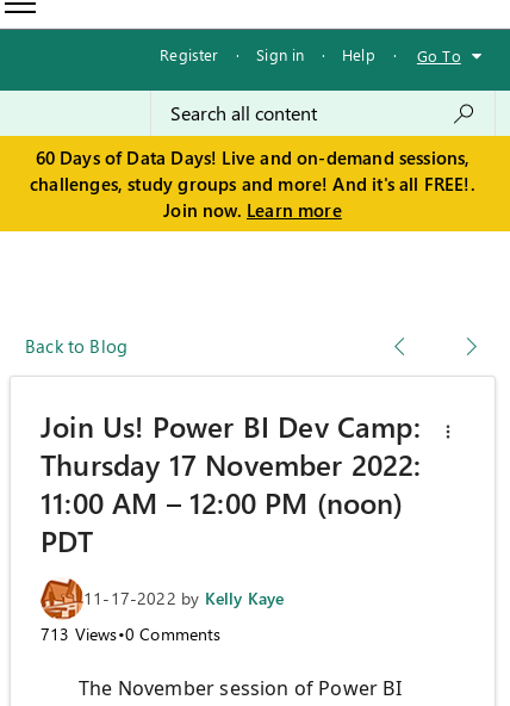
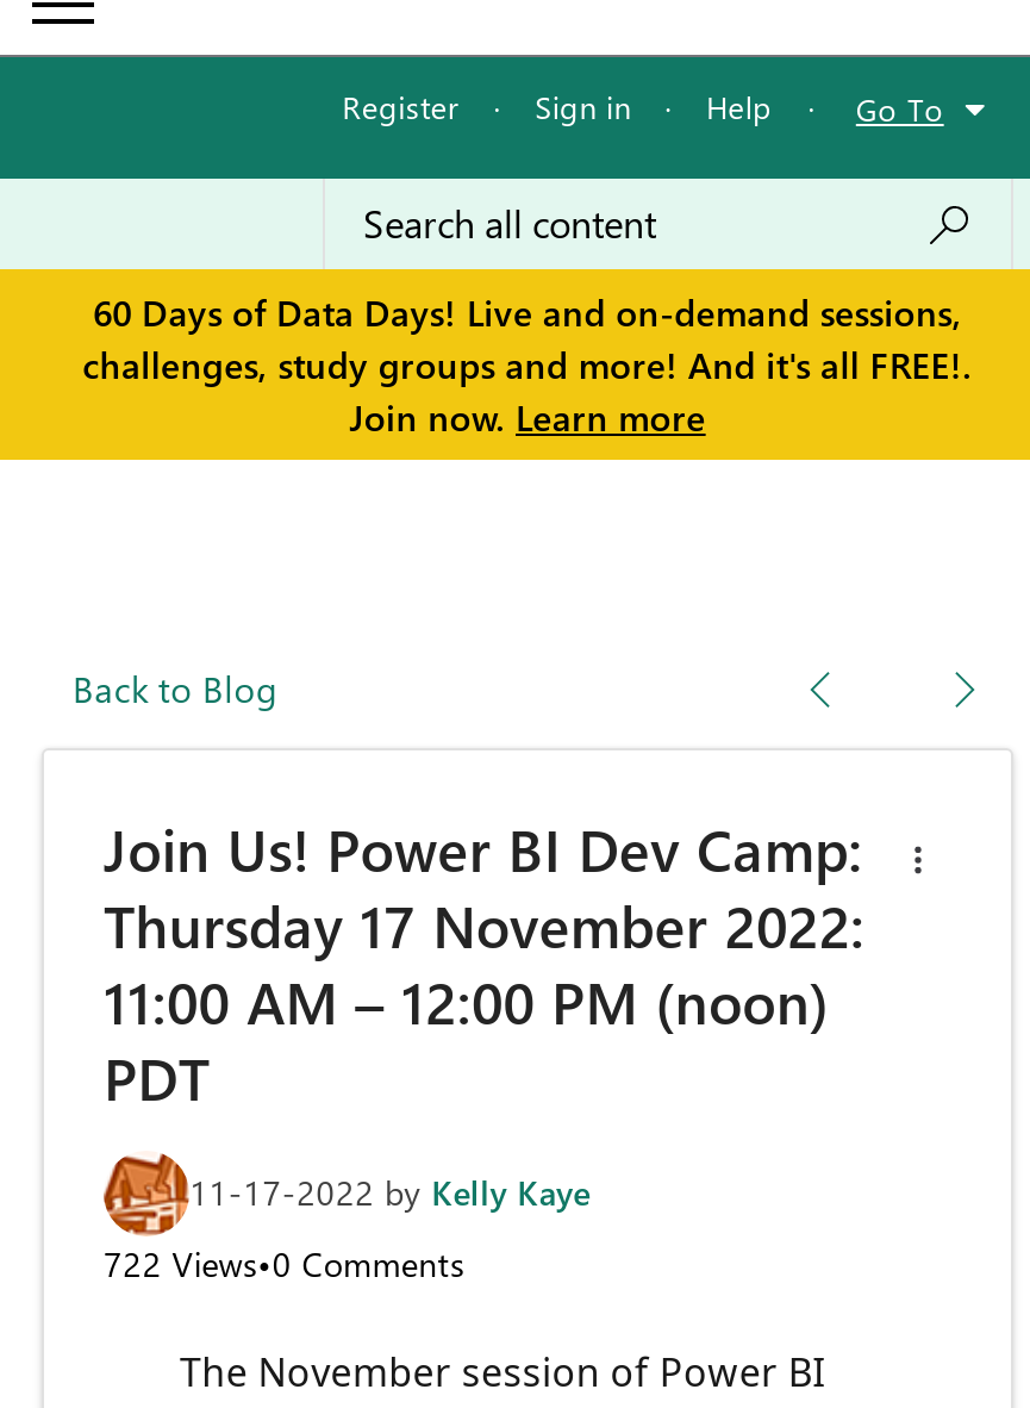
[41,623,221,646] 713 Views•0 Comments -> [104,1242,465,1287] 722 Views•0 Comments

